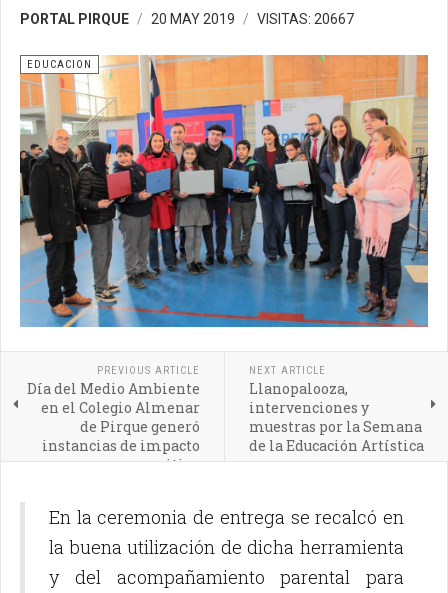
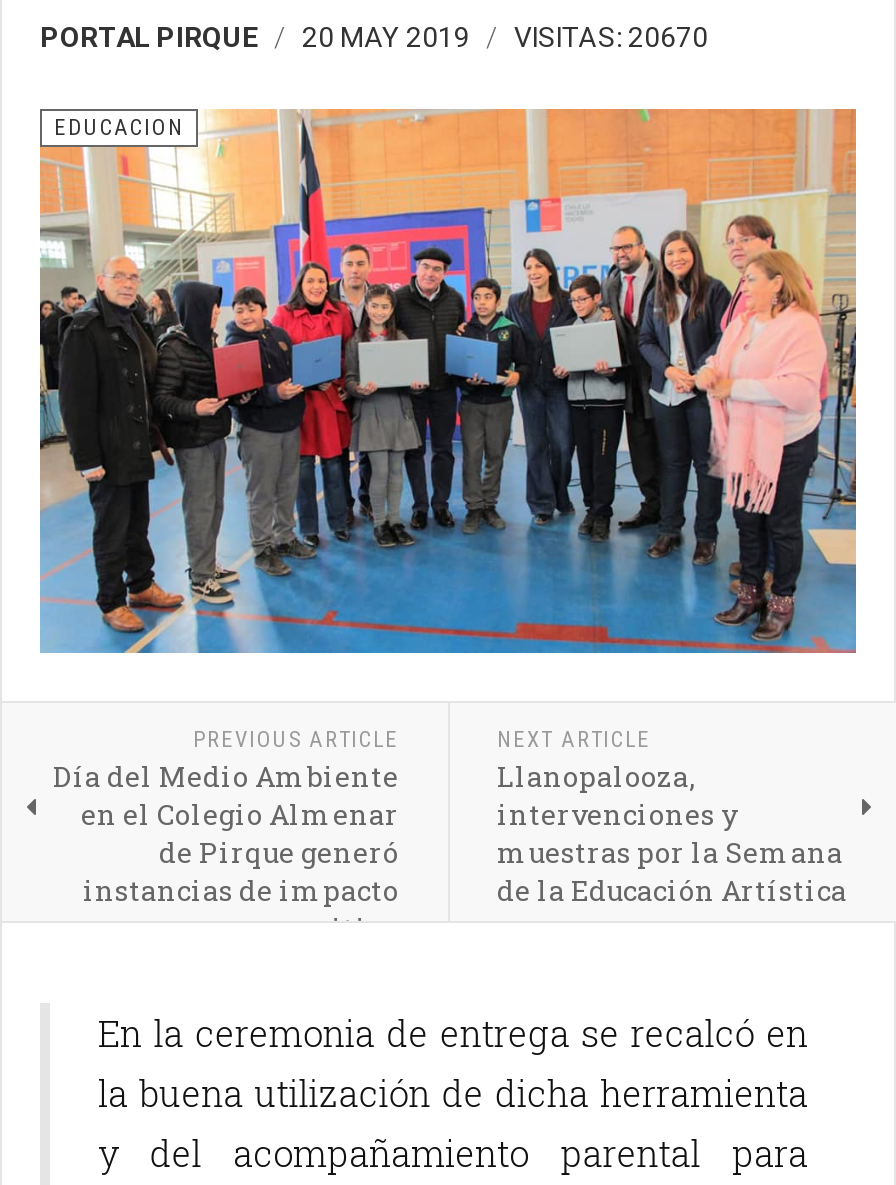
[20,11,354,27] PORTAL PIRQUE 20 MAY 2019 VISITAS: 20667 -> [40,21,708,53] PORTAL PIRQUE 20 MAY 2019 VISITAS: 20670

